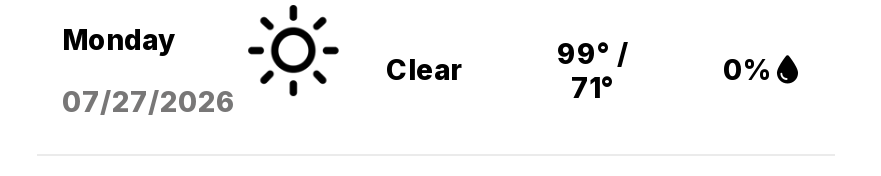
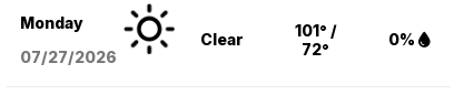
[557,37,629,71] 99° / -> [295,22,337,40] 101° /
[571,71,615,105] 71° -> [302,40,330,59] 72°

